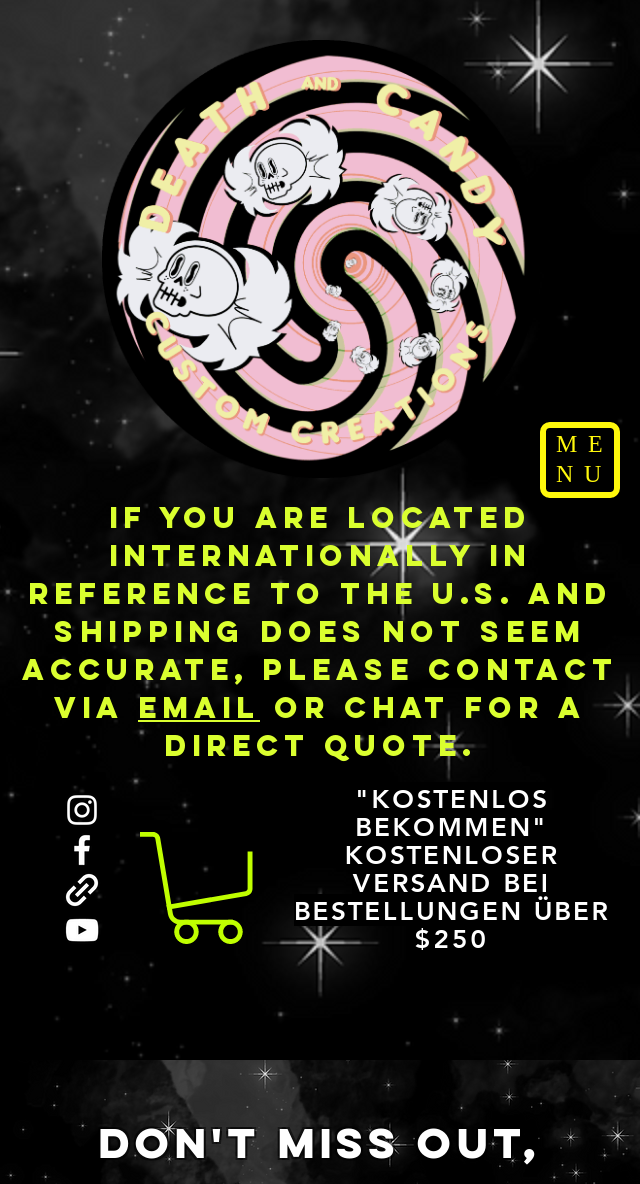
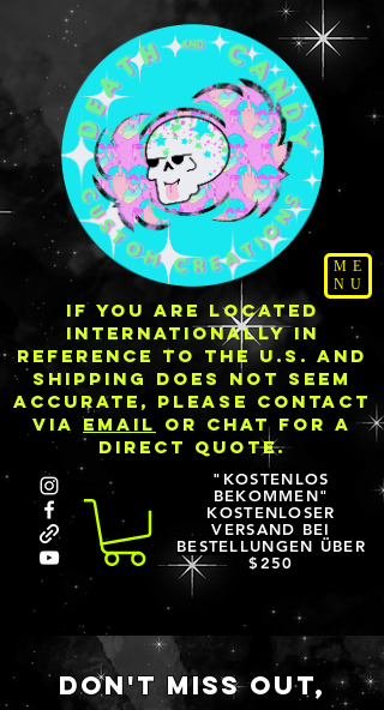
[102,40,540,478] [image] -> [60,23,325,288] [image]

